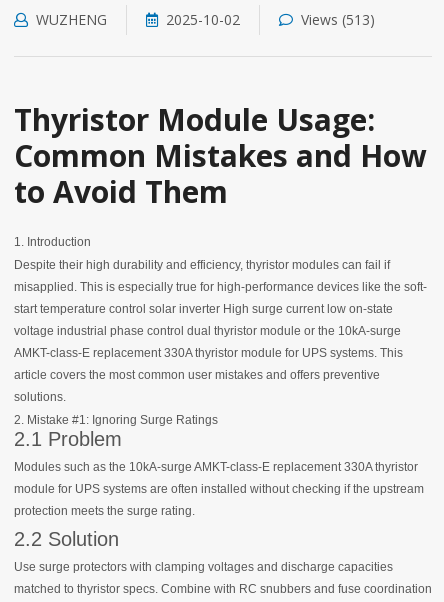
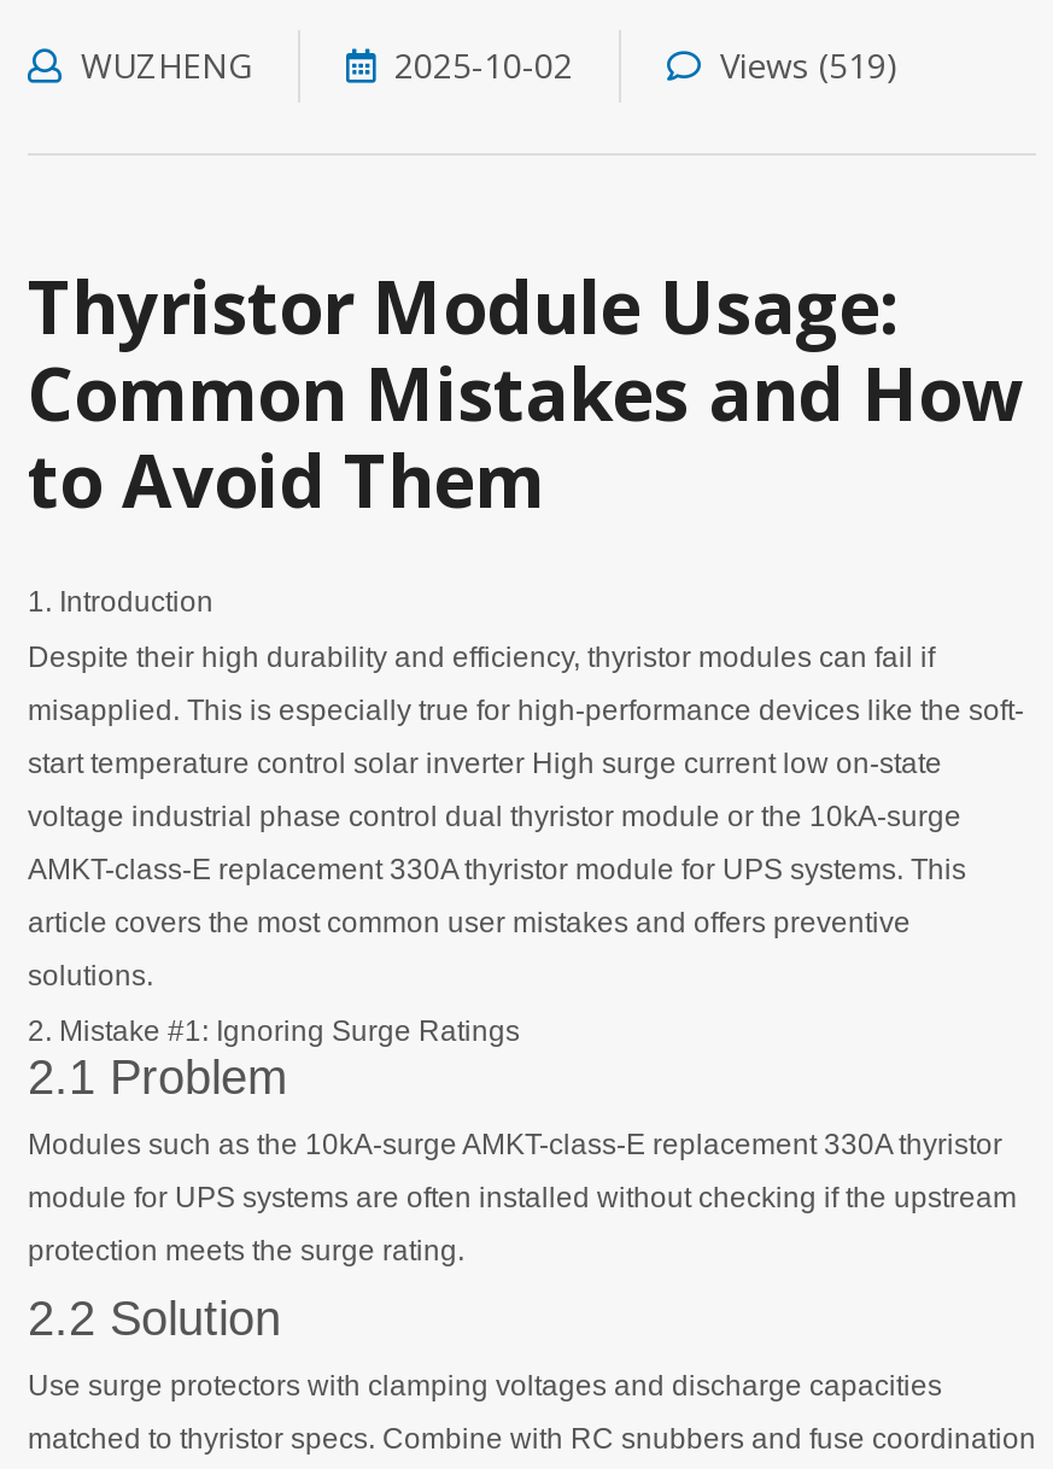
[301,10,375,29] Views (513) -> [720,42,899,88] Views (519)

